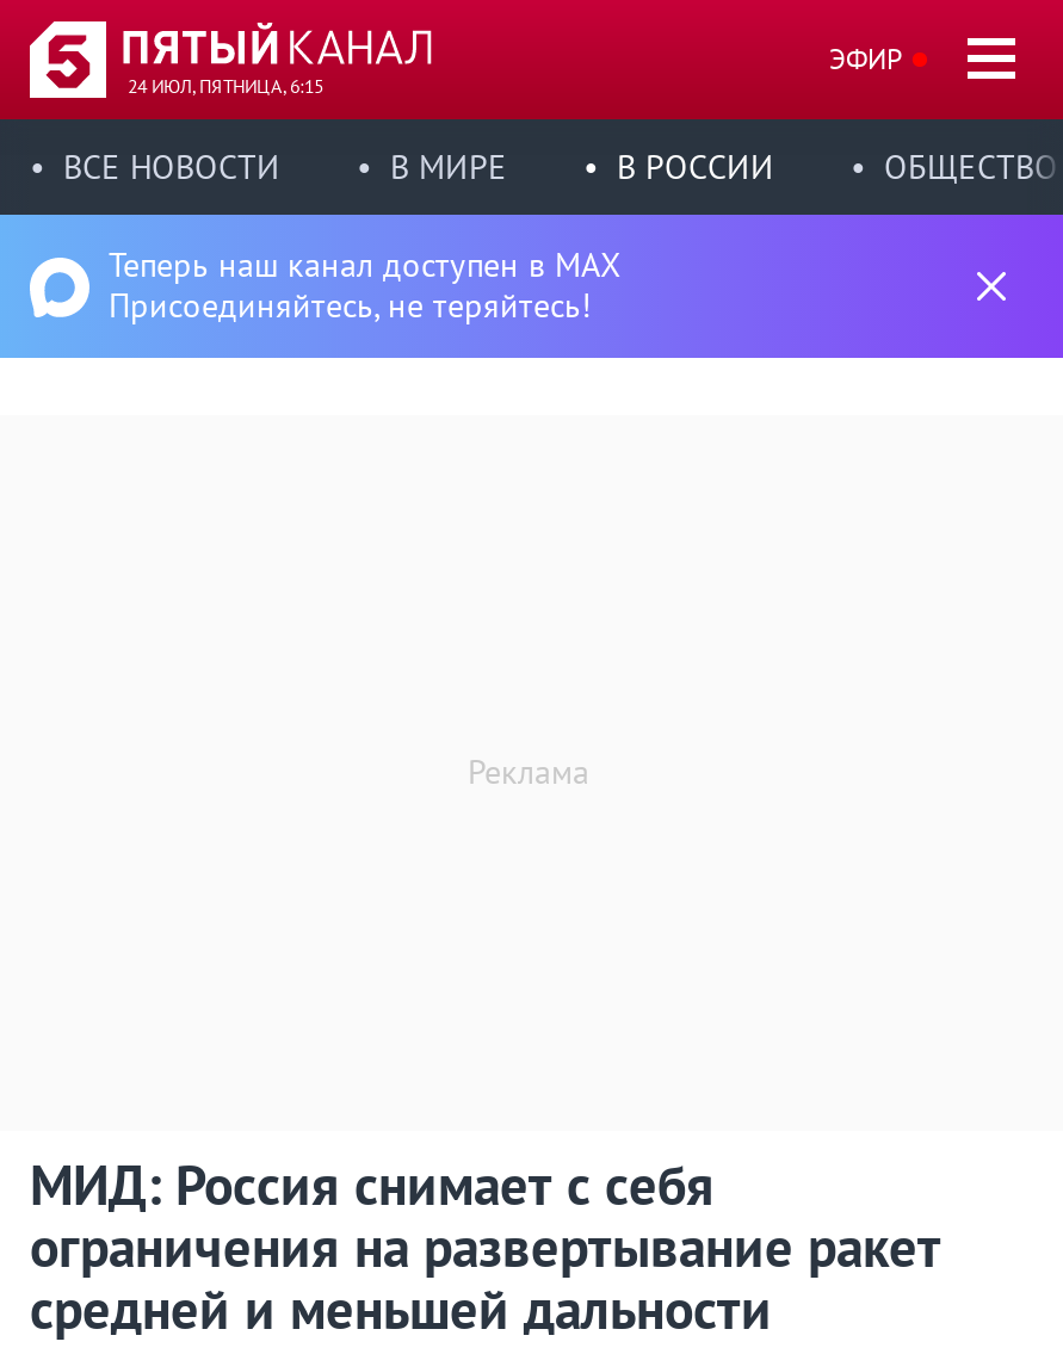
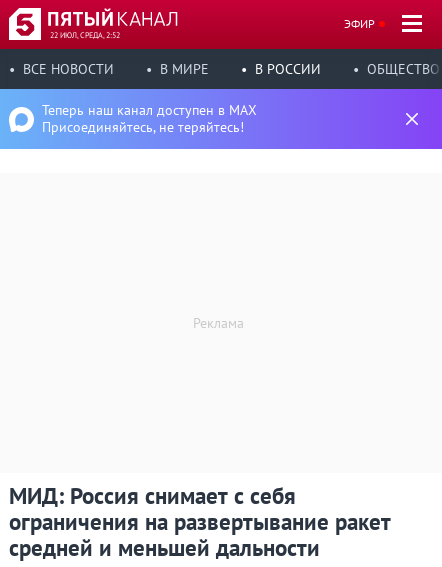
[128,74,323,98] 24 ИЮЛ, ПЯТНИЦА, 6:15 -> [50,30,120,40] 22 ИЮЛ, СРЕДА, 2:52

